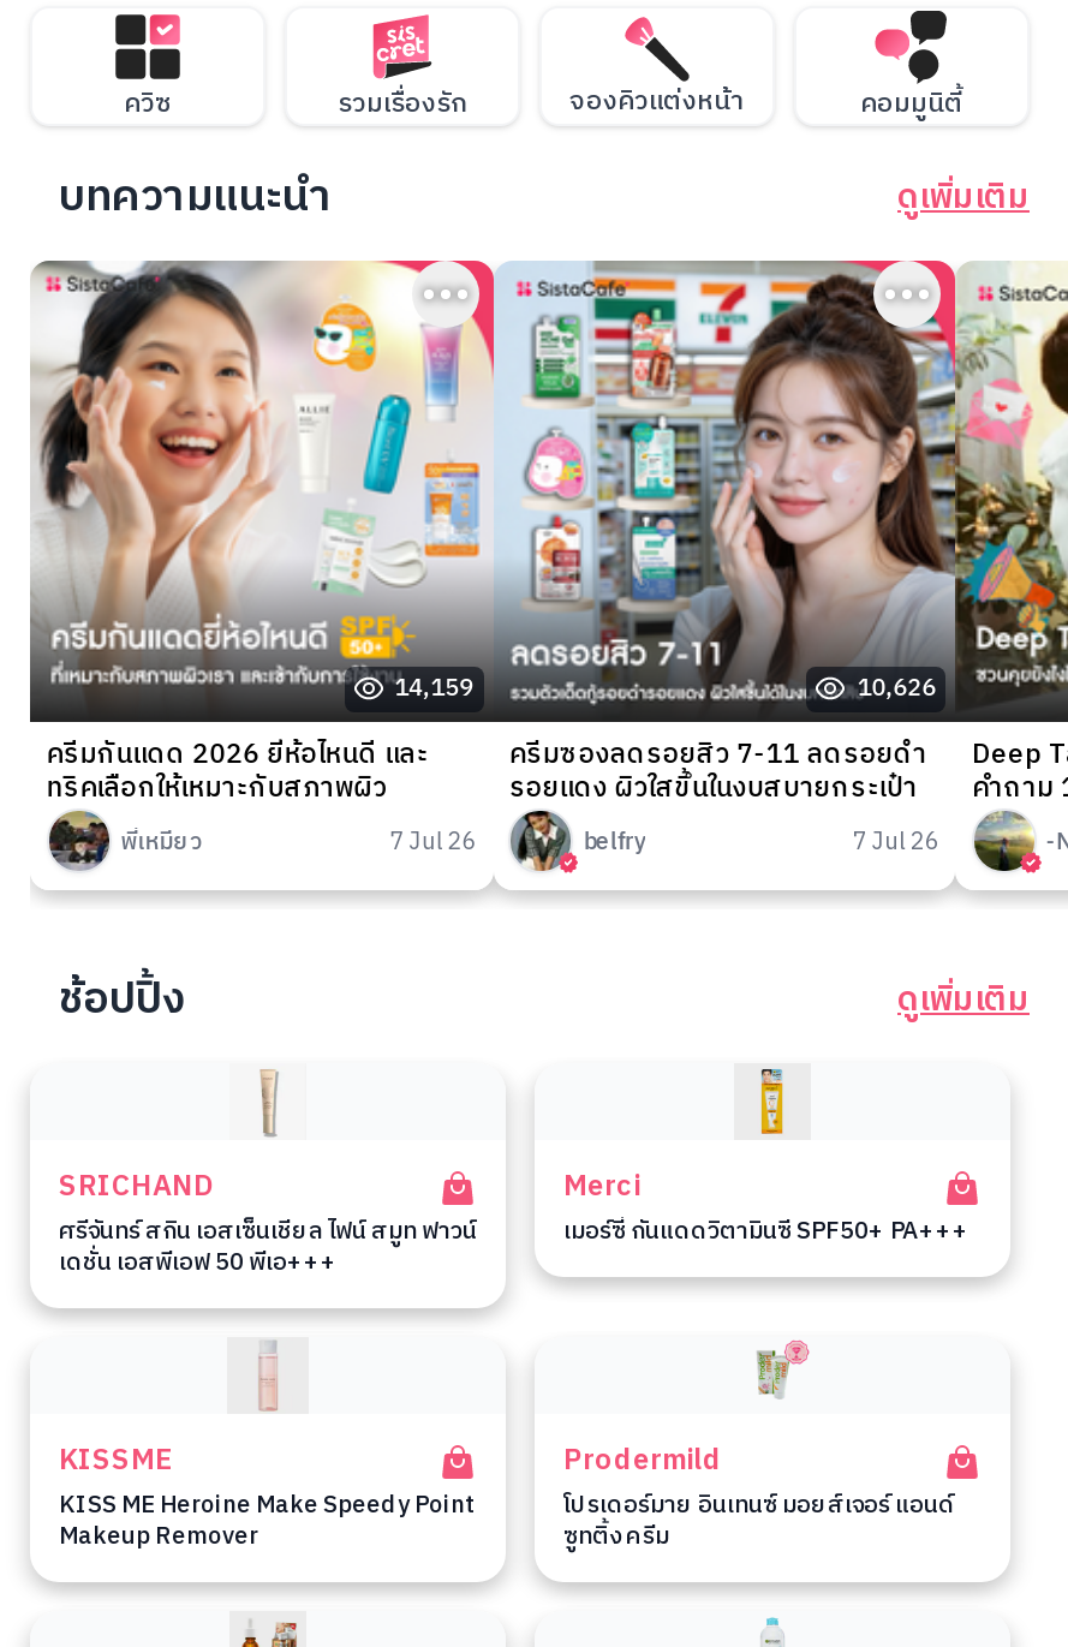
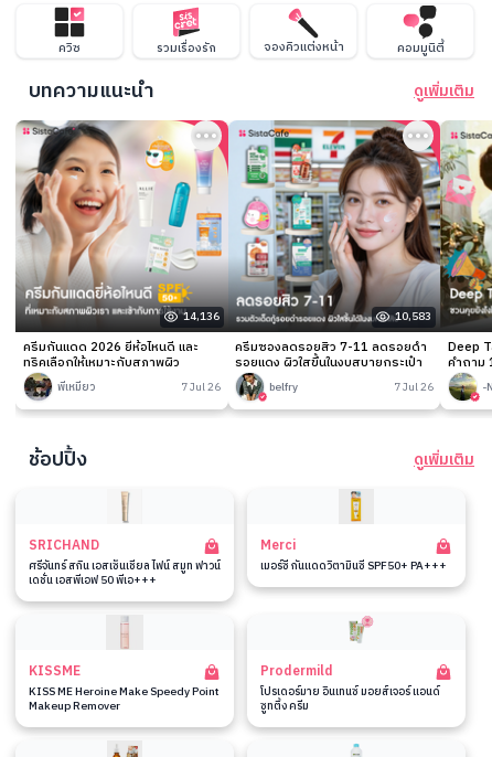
[394,670,474,709] 14,159 -> [183,308,219,326] 14,136
[857,670,936,709] 10,626 -> [395,308,432,326] 10,583

